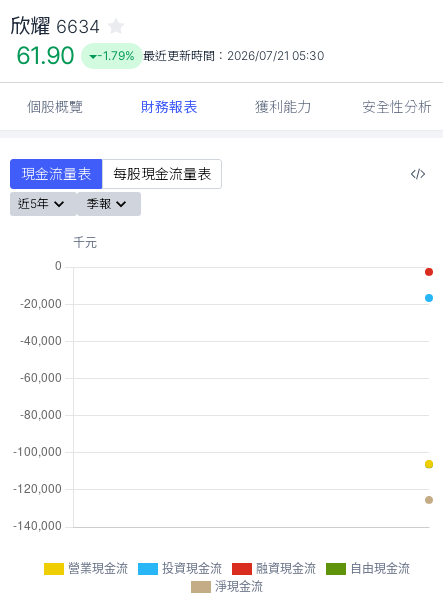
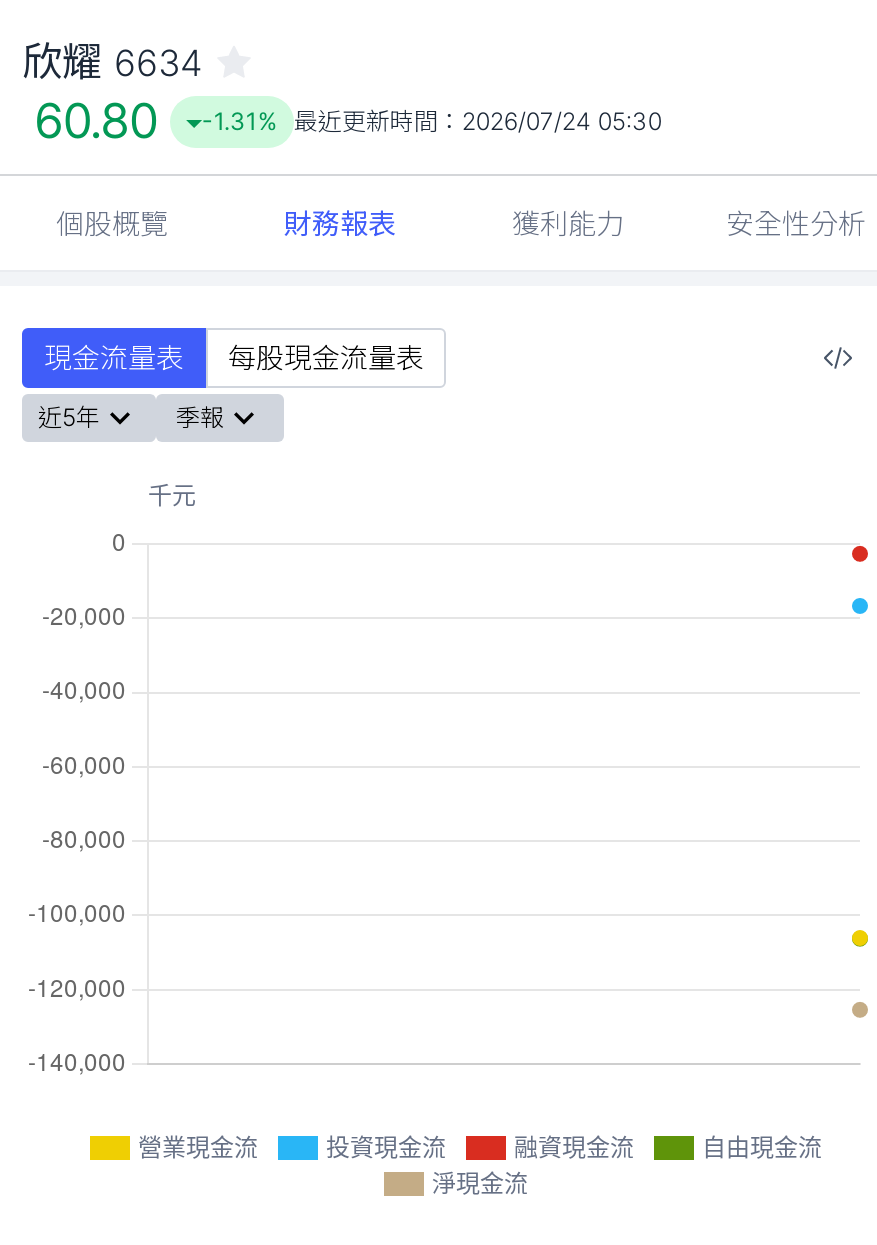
[16,41,75,70] 61.90 -> [34,92,158,150] 60.80
[97,48,324,63] -1.79% 最近更新時間：2026/07/21 05:30 -> [202,106,662,136] -1.31% 最近更新時間：2026/07/24 05:30

